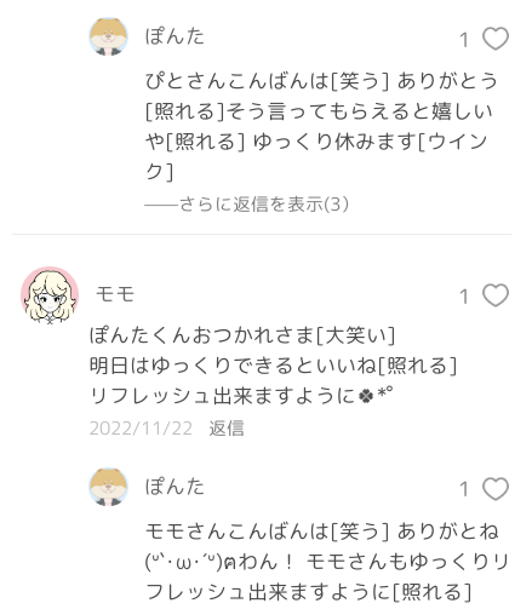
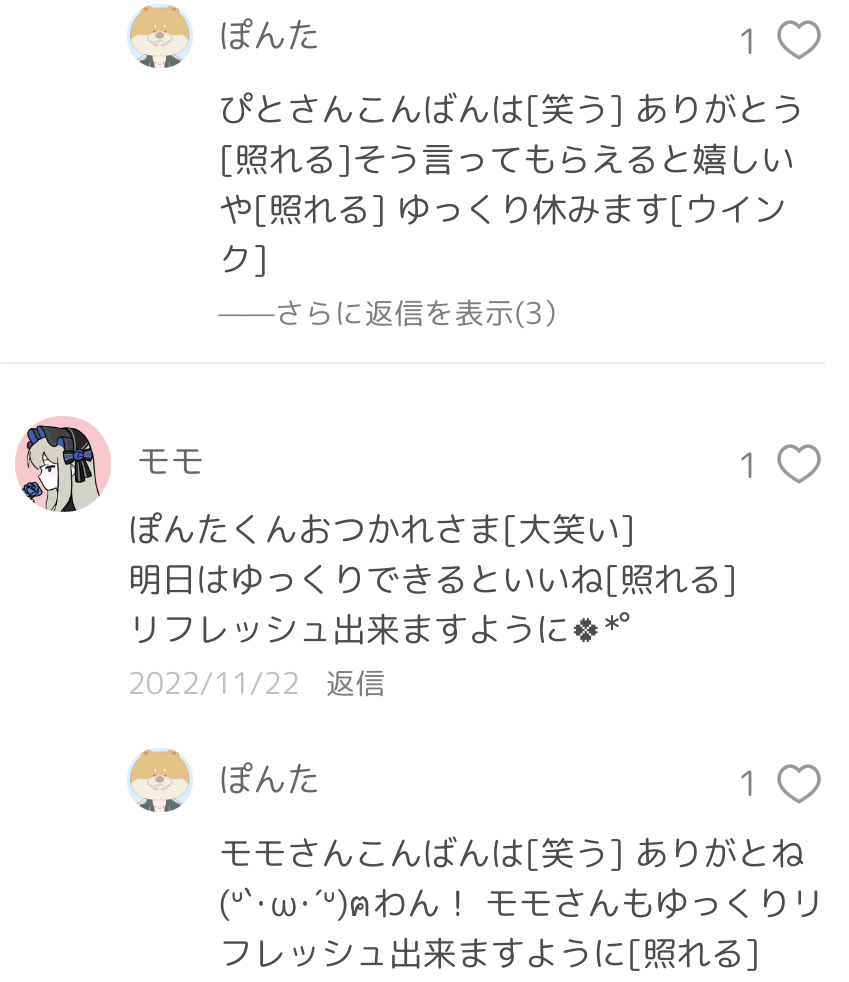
[23,269,78,324] [image] -> [21,422,107,514] [image]

